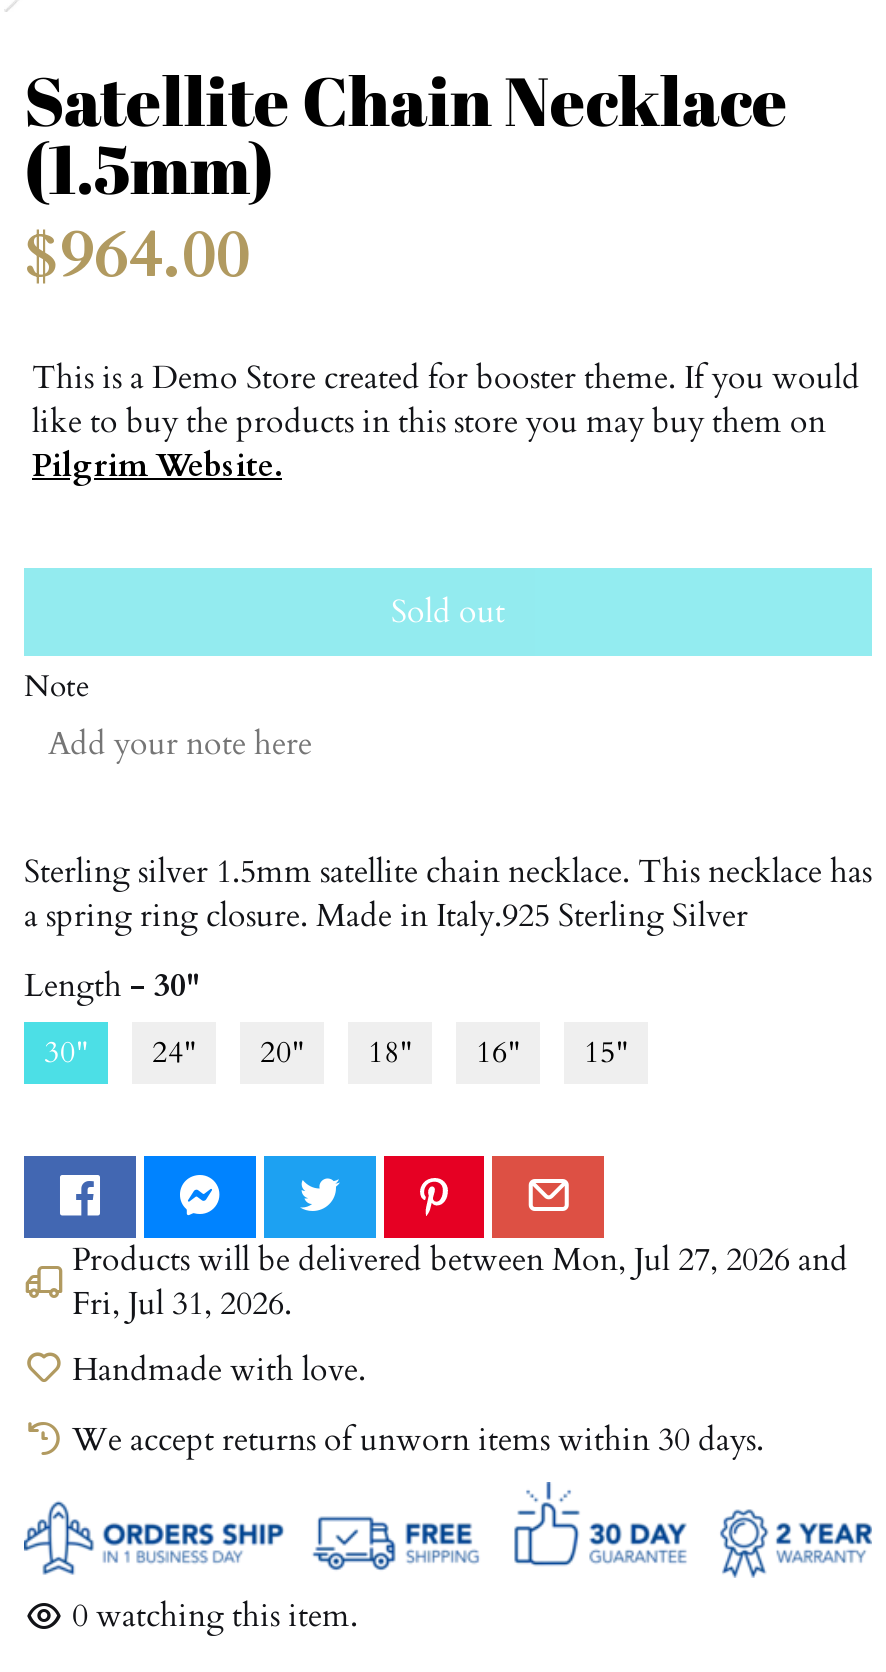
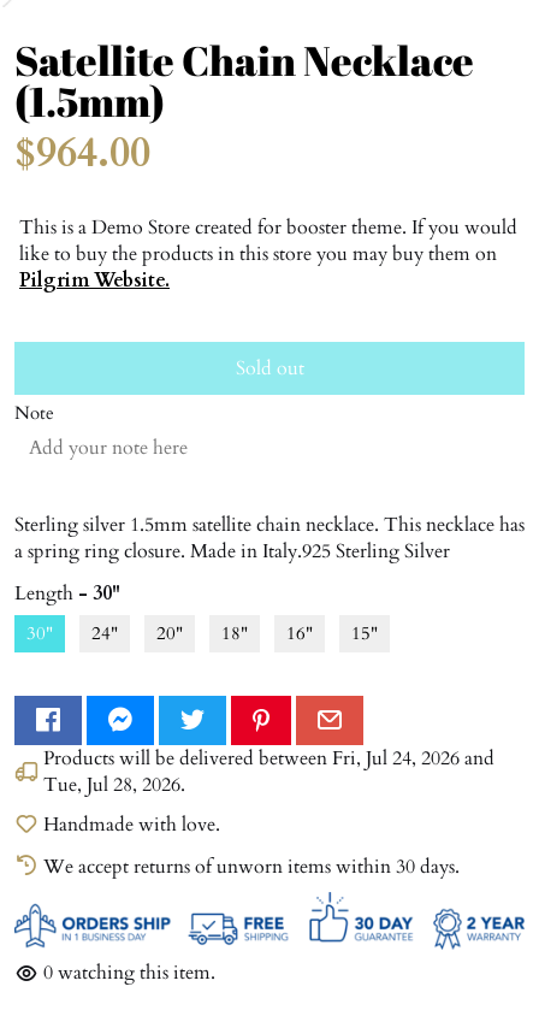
[72,1238,848,1282] Products will be delivered betweenMon, Jul 27, 2026 and -> [43,745,494,772] Products will be delivered betweenFri, Jul 24, 2026 and
[72,1282,292,1326] Fri, Jul 31, 2026. -> [43,772,185,798] Tue, Jul 28, 2026.

